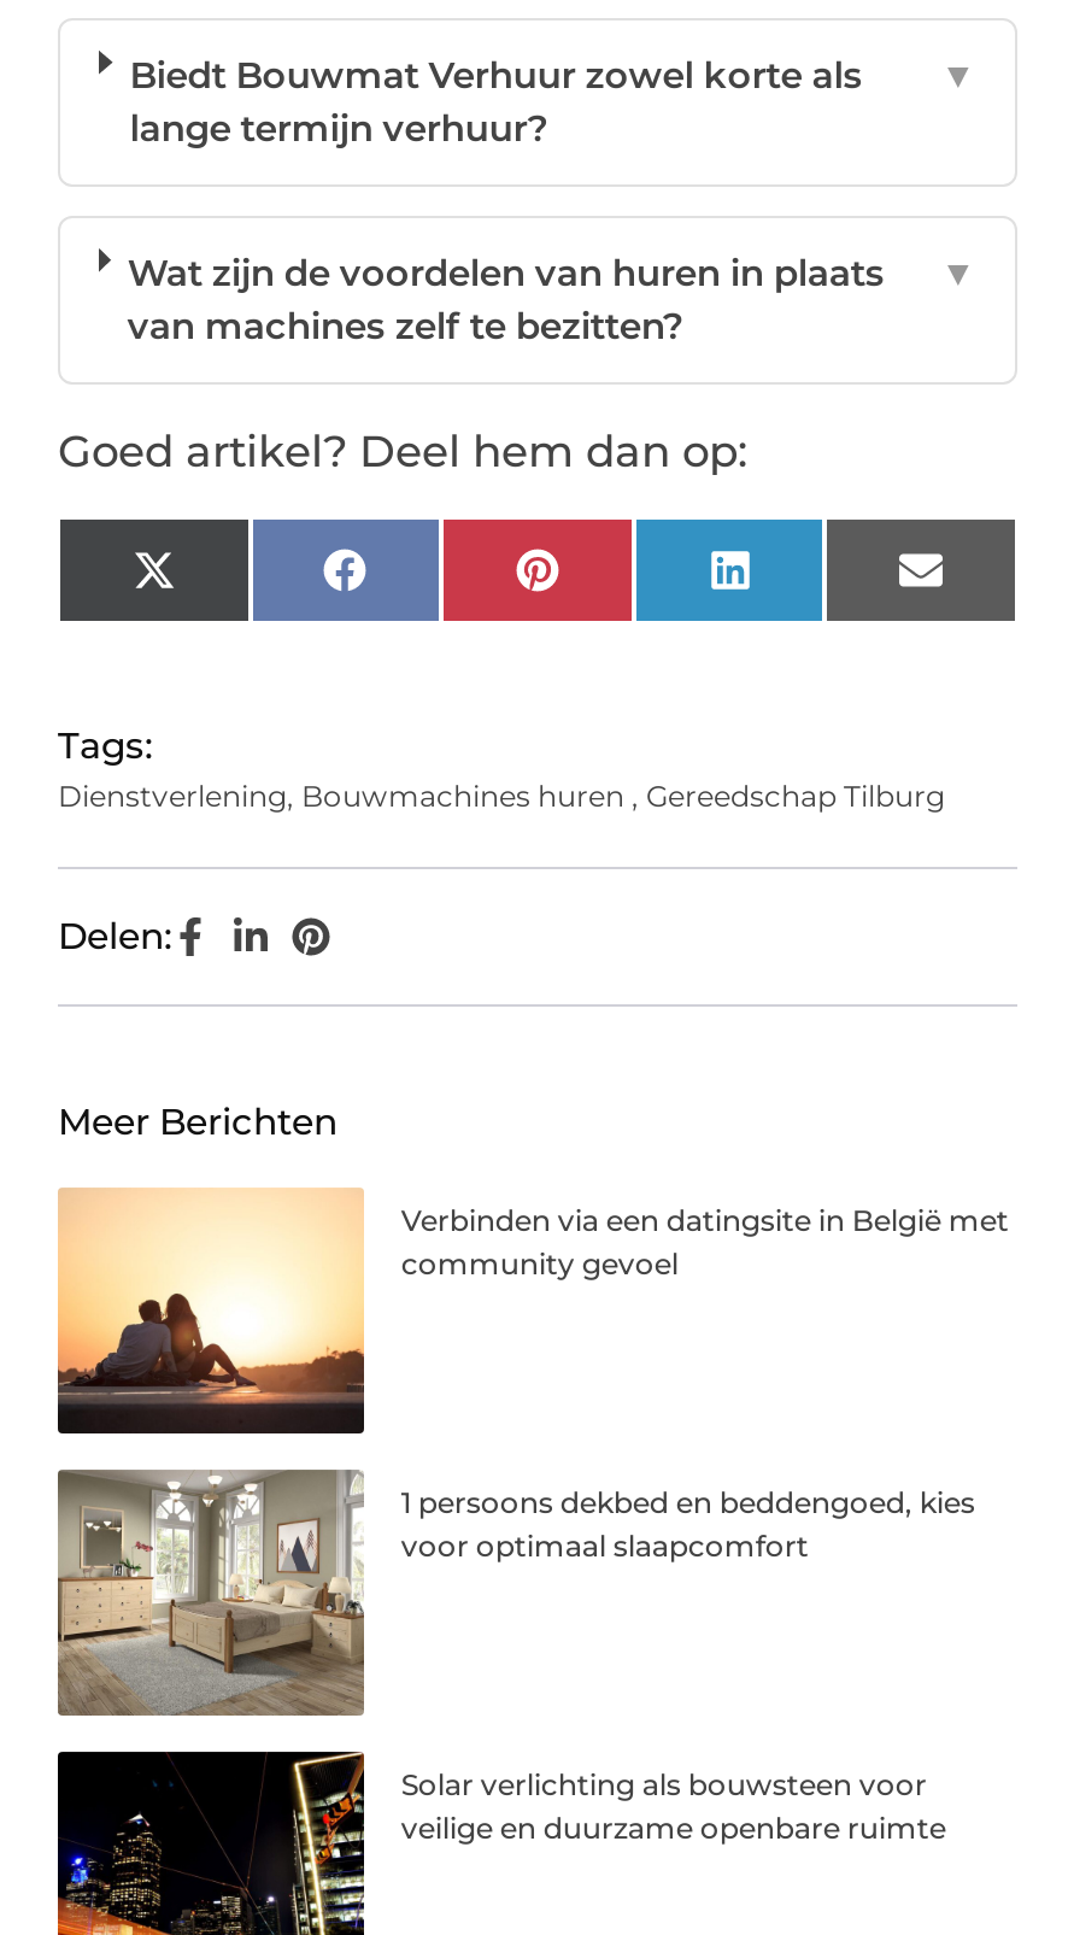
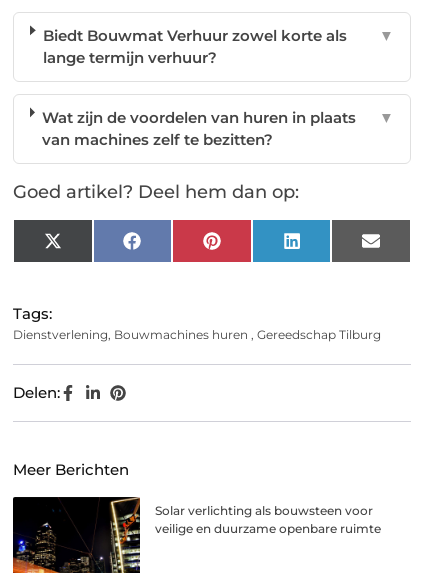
[55,1188,1009,1436] [image] | Verbinden via een datingsite in België met | community gevoel -> none
[55,1467,975,1718] [image] | 1 persoons dekbed en beddengoed, kies | voor optimaal slaapcomfort -> none

